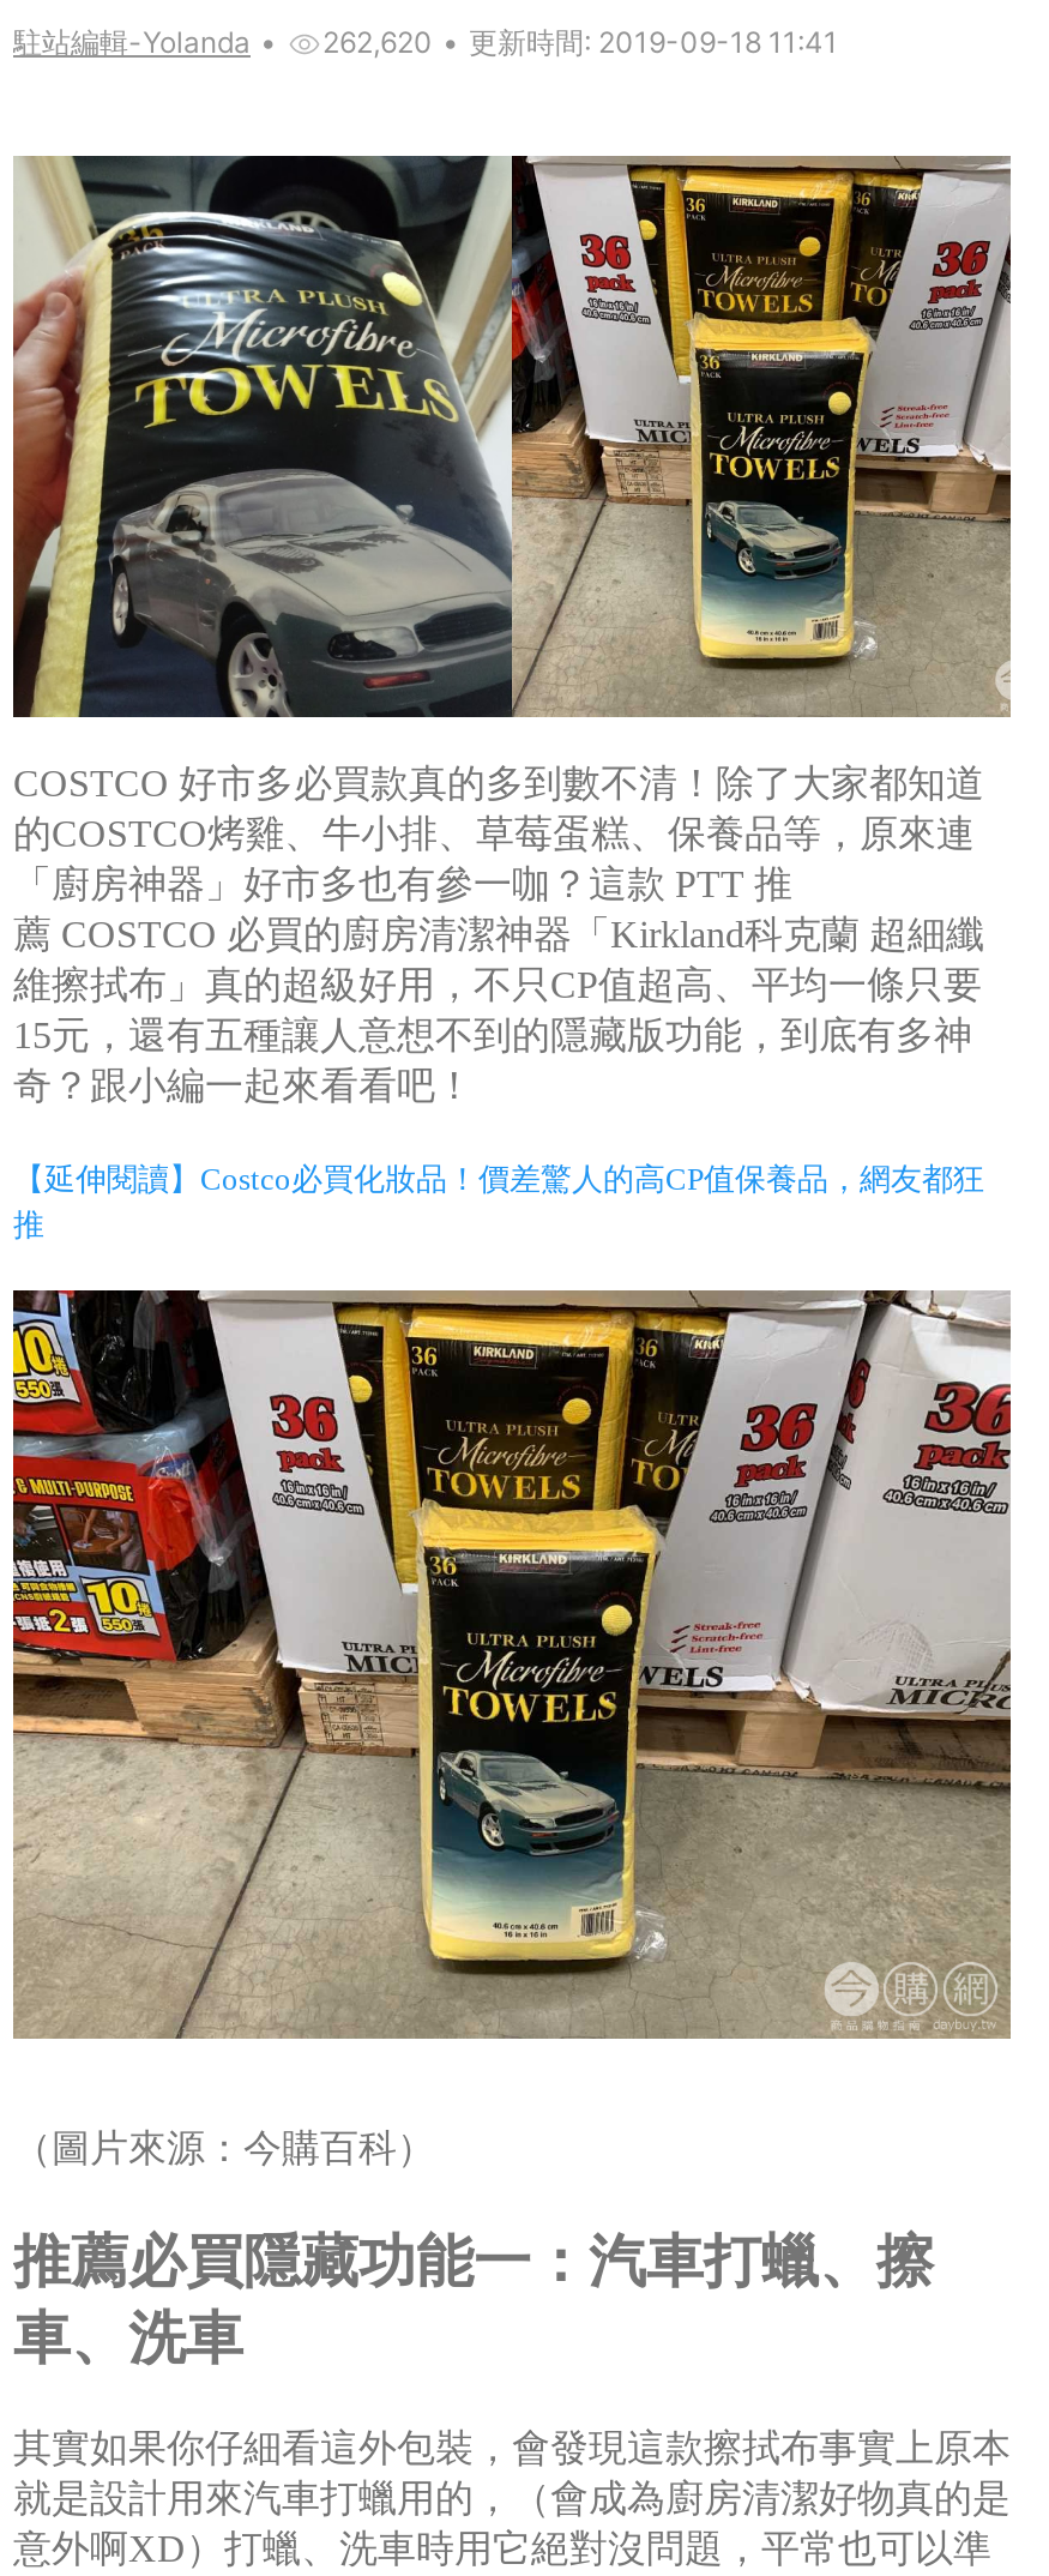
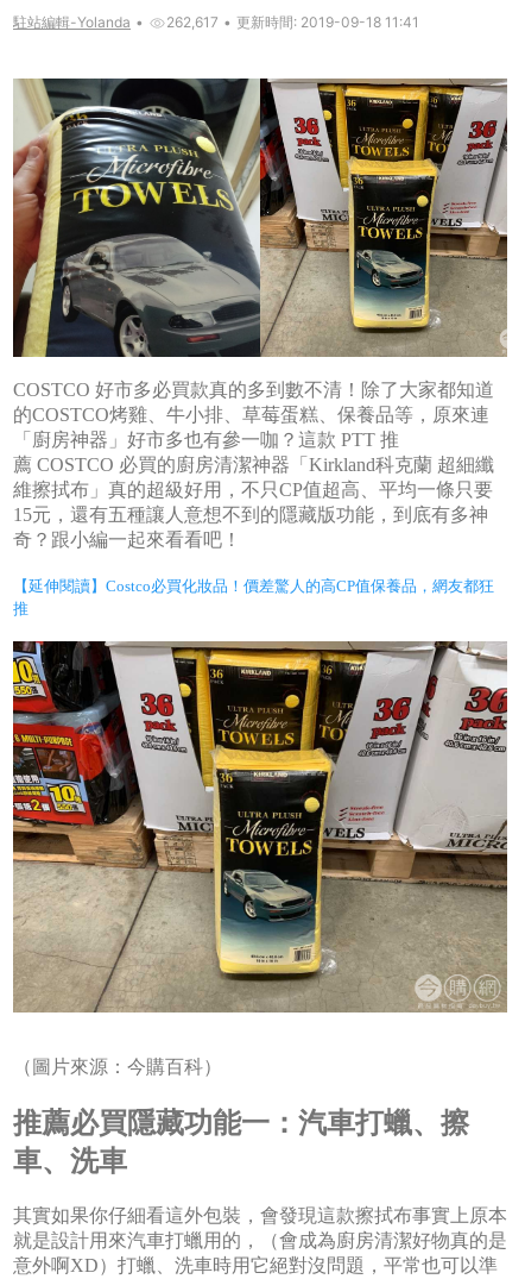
[13,24,838,60] 駐站編輯-Yolanda • 262,620 • 更新時間: 2019-09-18 11:41 -> [13,13,419,31] 駐站編輯-Yolanda • 262,617 • 更新時間: 2019-09-18 11:41

